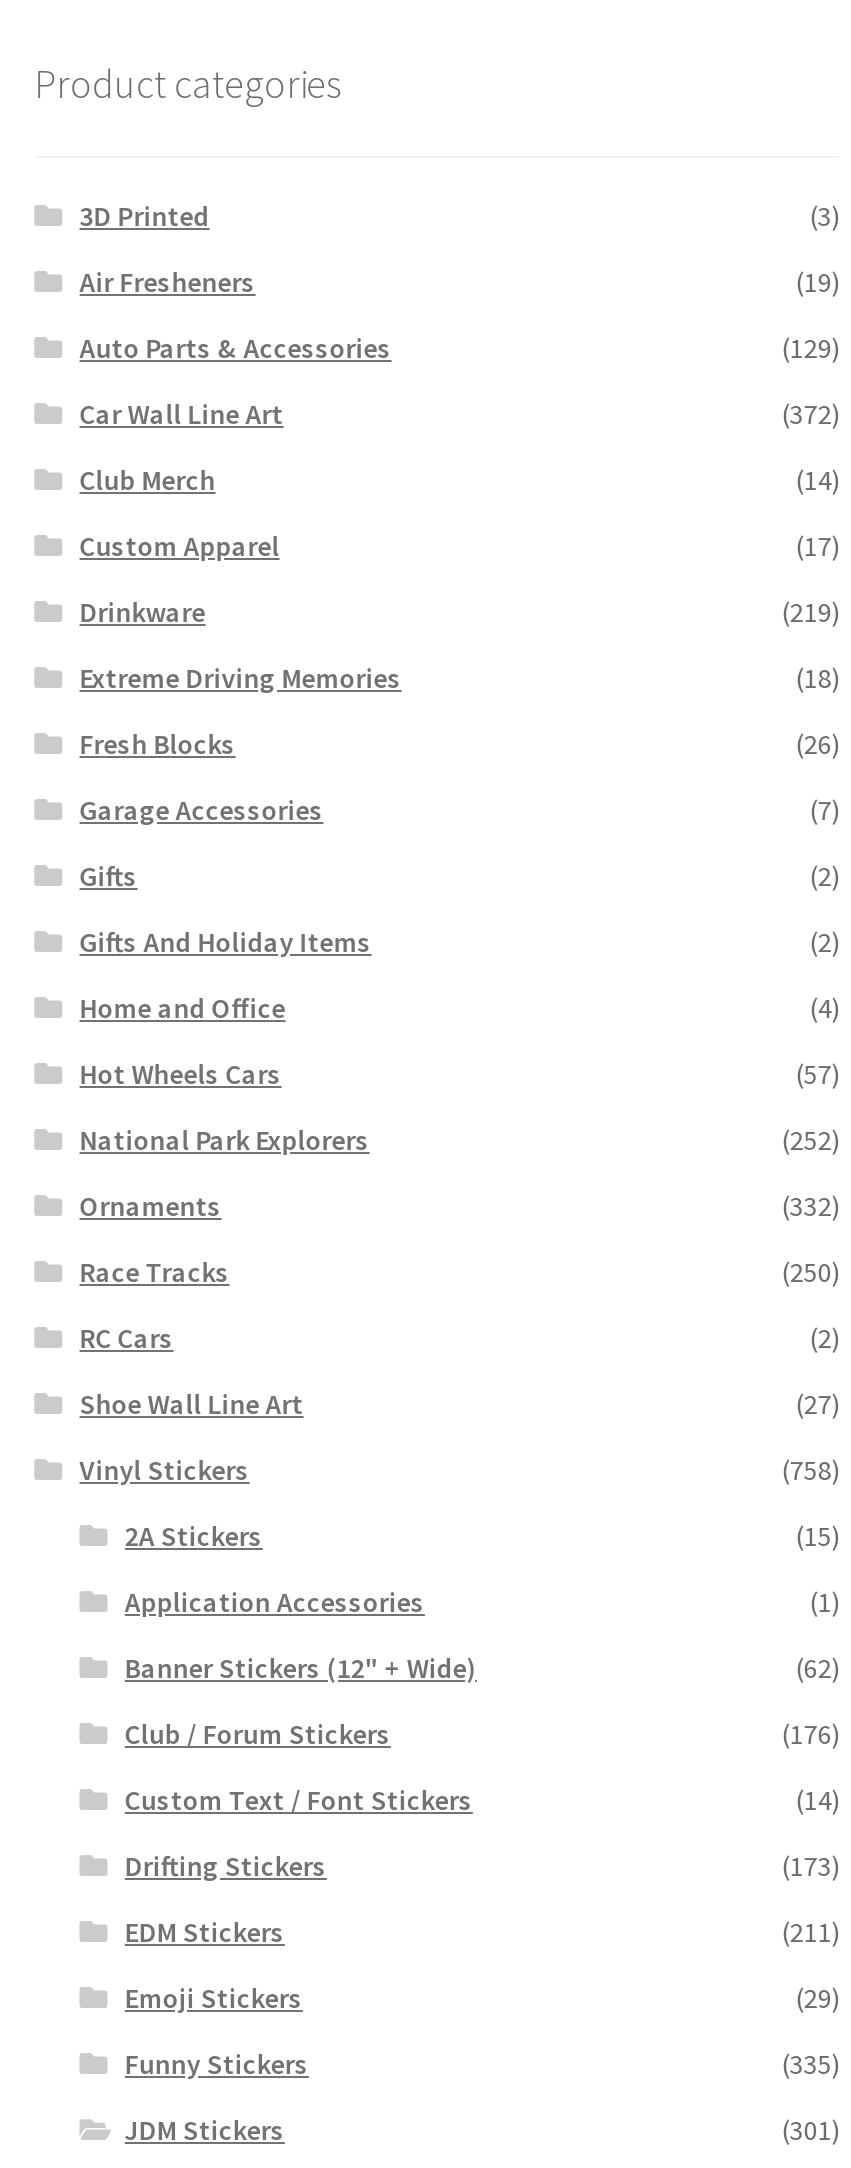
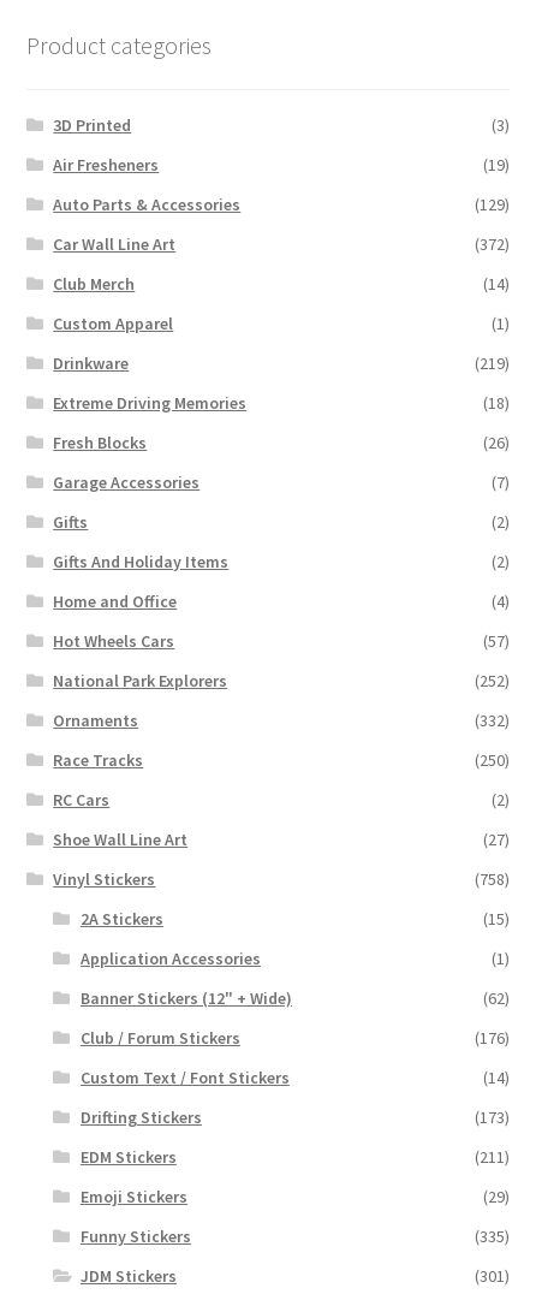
[796,528,840,564] (17) -> [492,312,510,334] (1)

